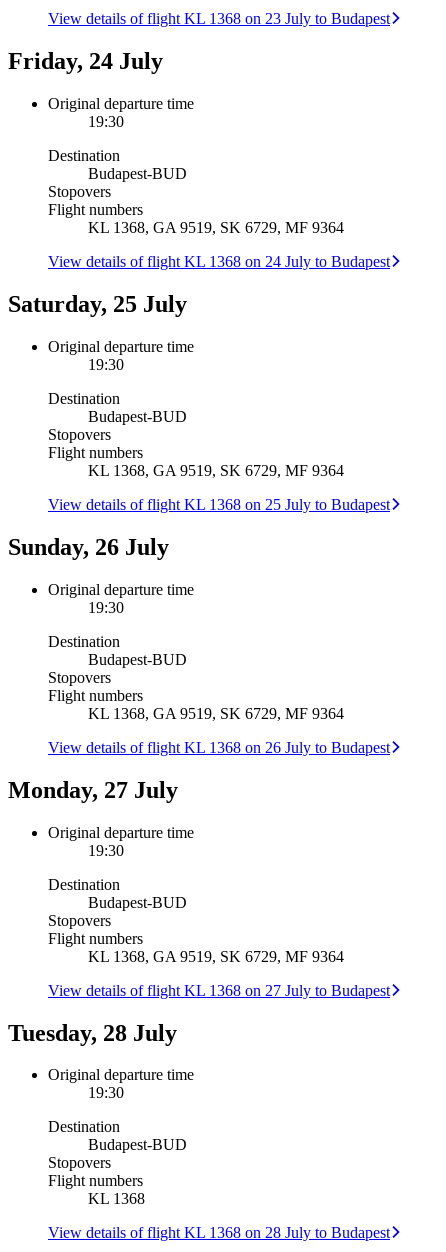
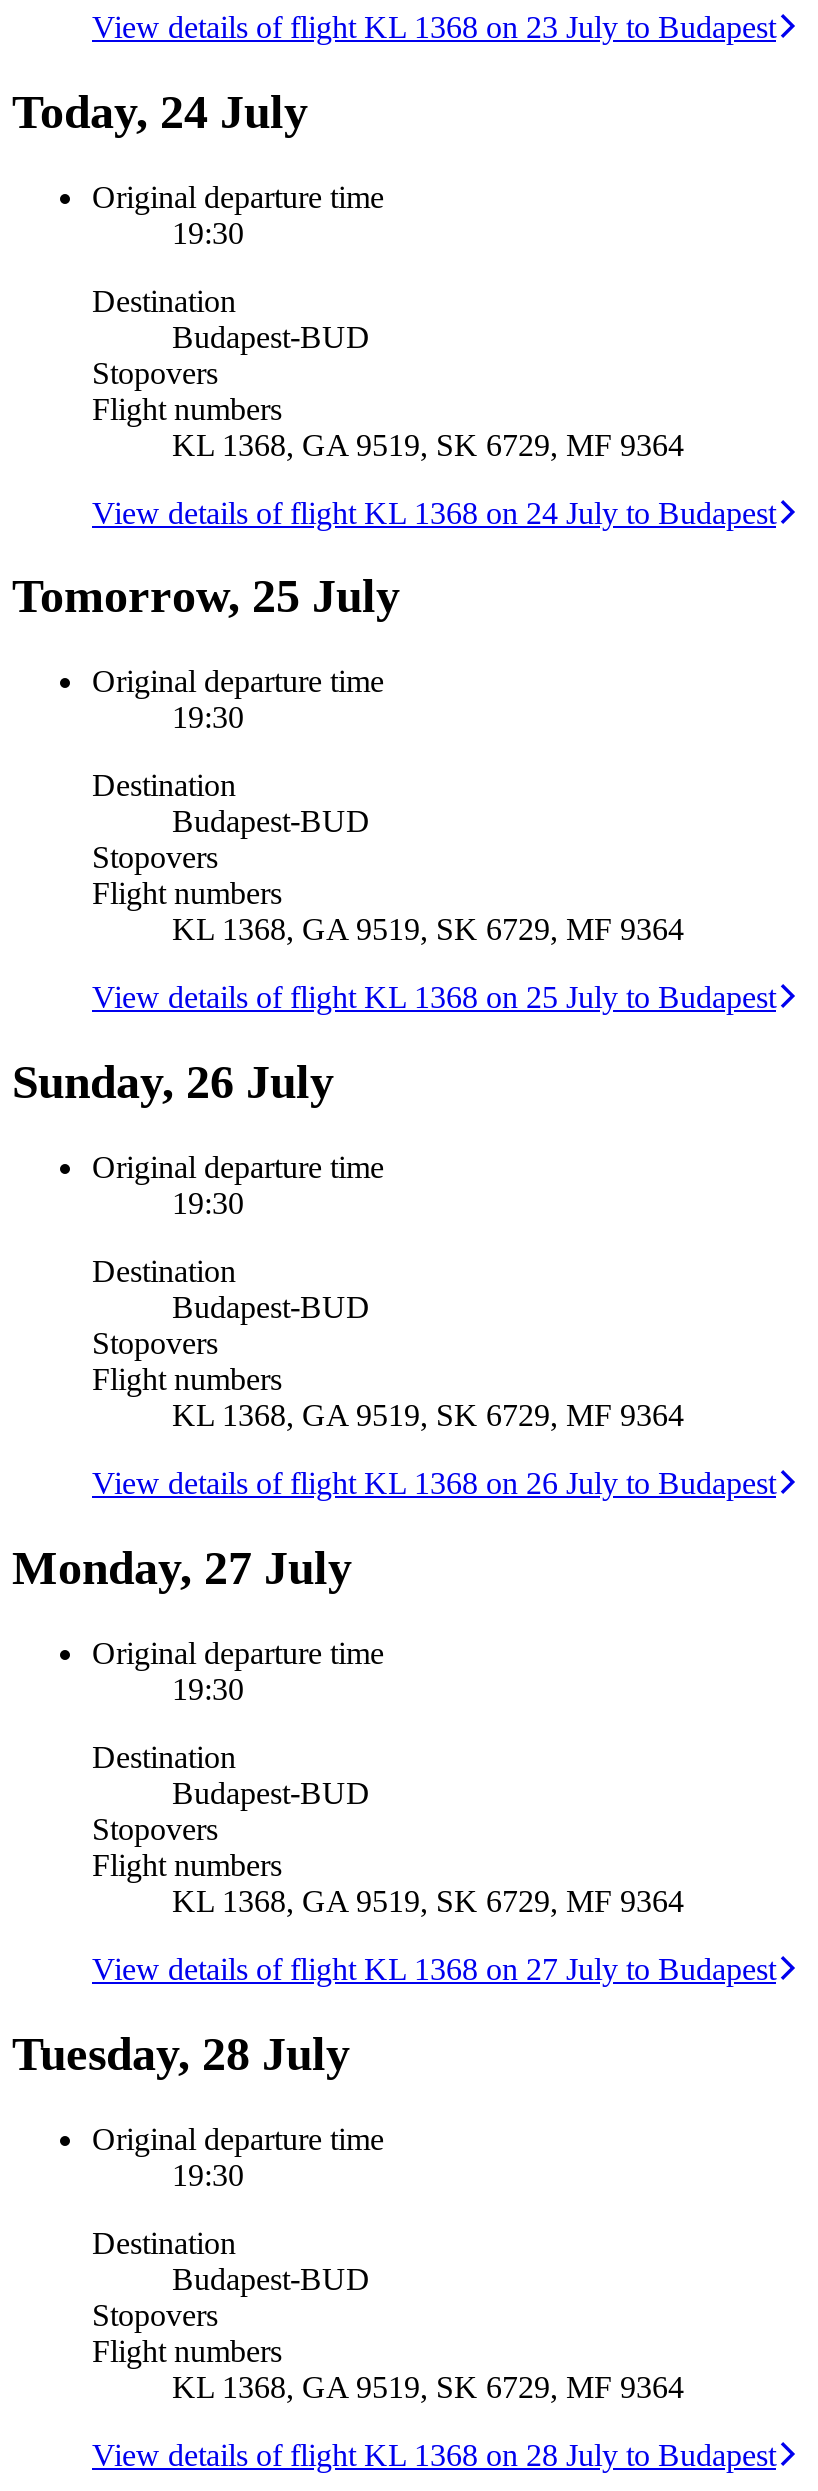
[8,48,163,74] Friday, 24 July -> [12,85,308,137] Today, 24 July
[8,291,187,317] Saturday, 25 July -> [12,571,400,623] Tomorrow, 25 July
[88,1190,145,1207] KL 1368 -> [172,2370,684,2404] KL 1368, GA 9519, SK 6729, MF 9364

